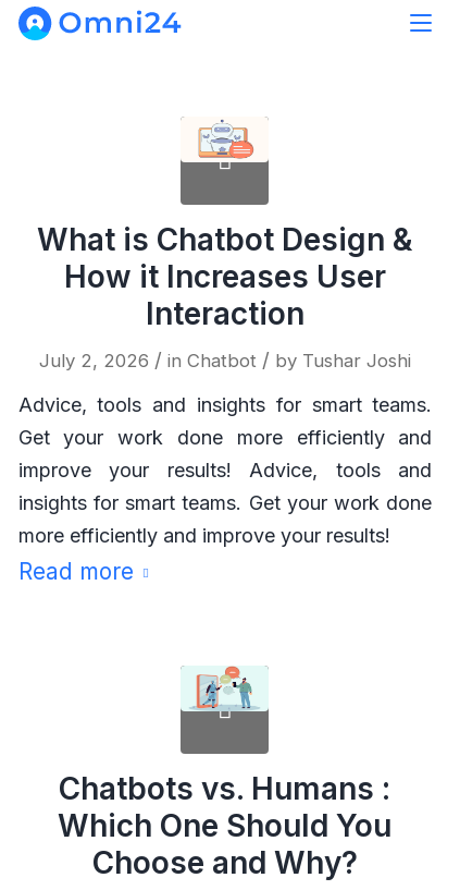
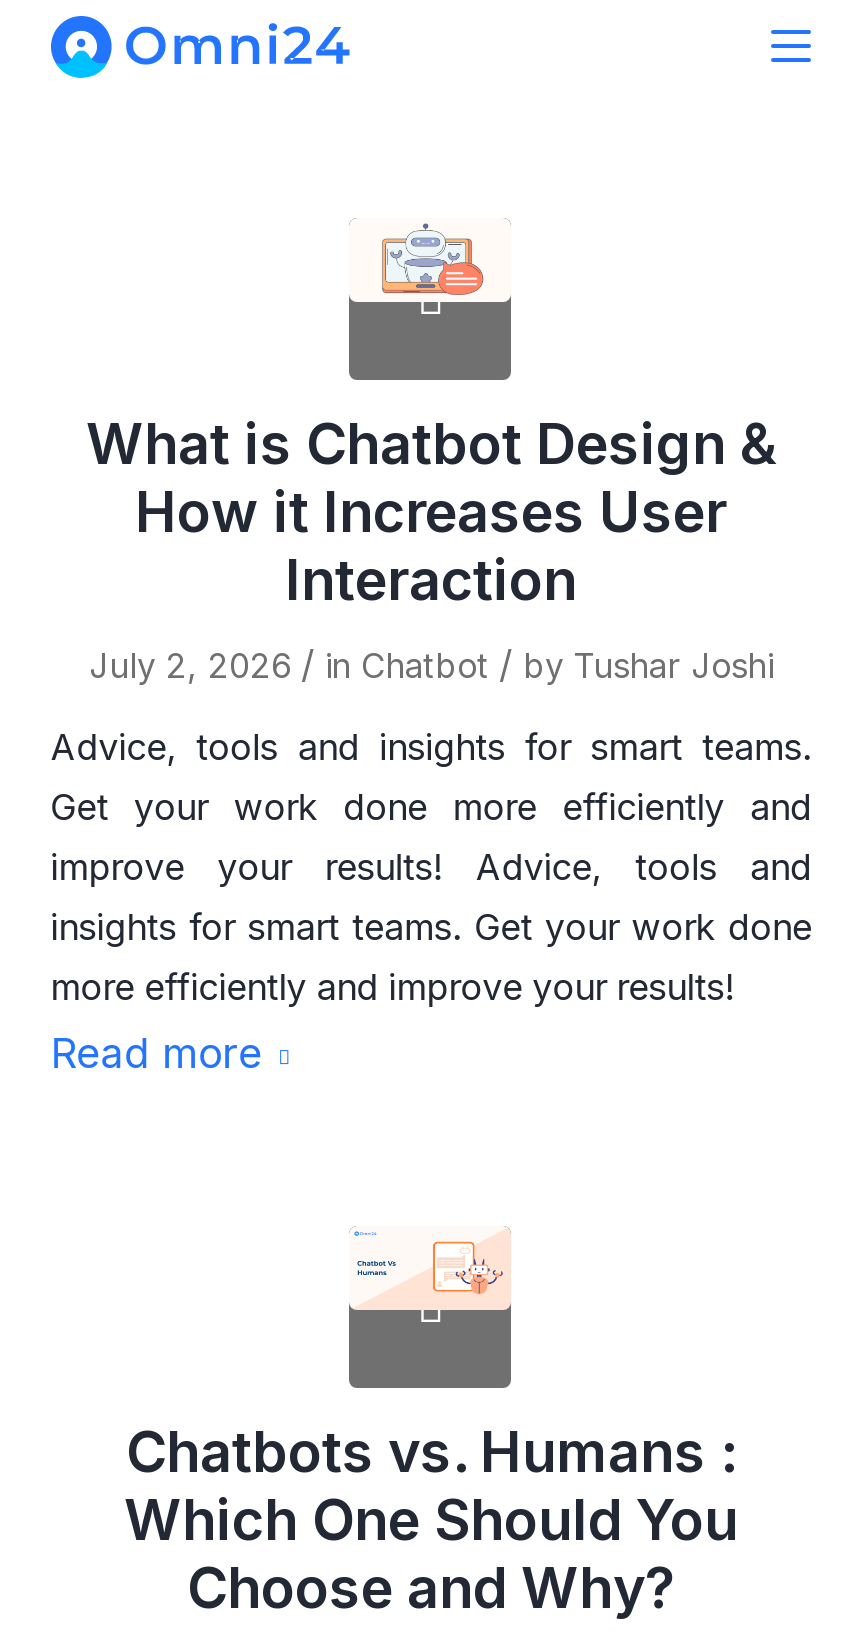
[182,666,268,711] [image] -> [353,1228,511,1310] [image]

